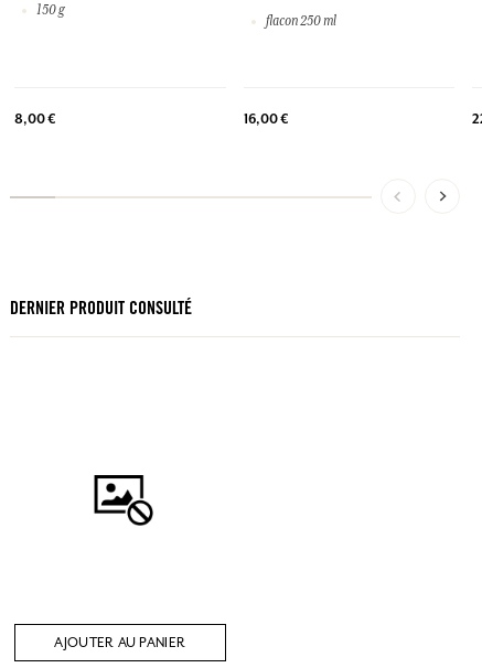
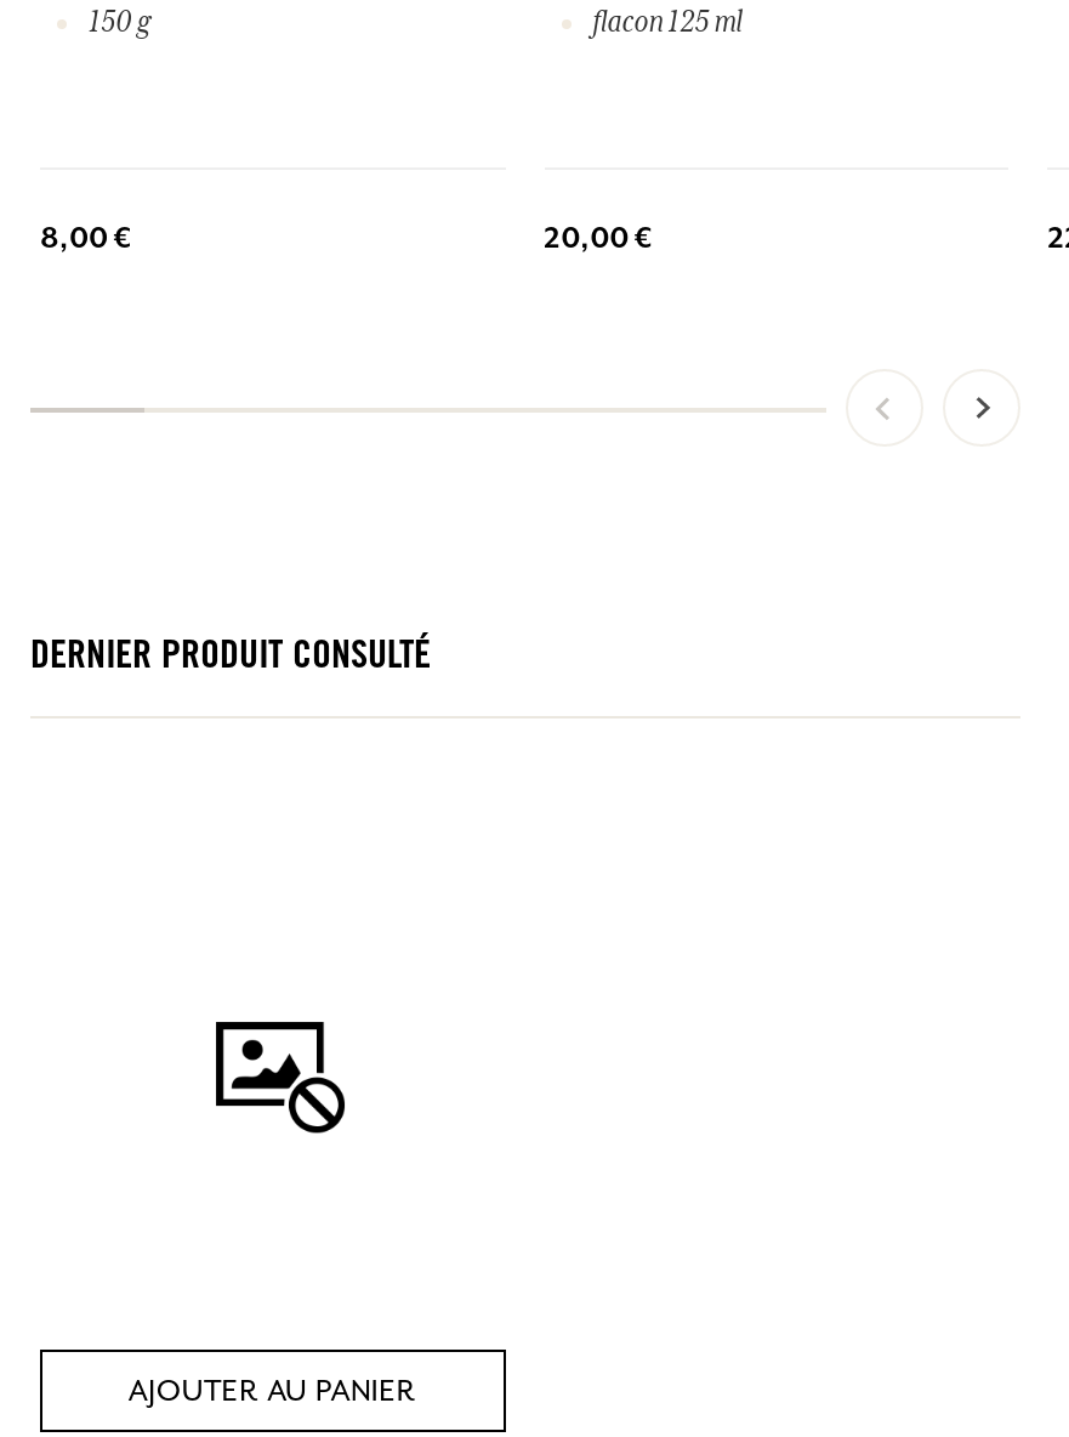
[263,13,336,29] flacon 250 ml -> [588,5,743,39] flacon 125 ml
[243,110,289,127] 16,00 € -> [544,218,653,255] 20,00 €

